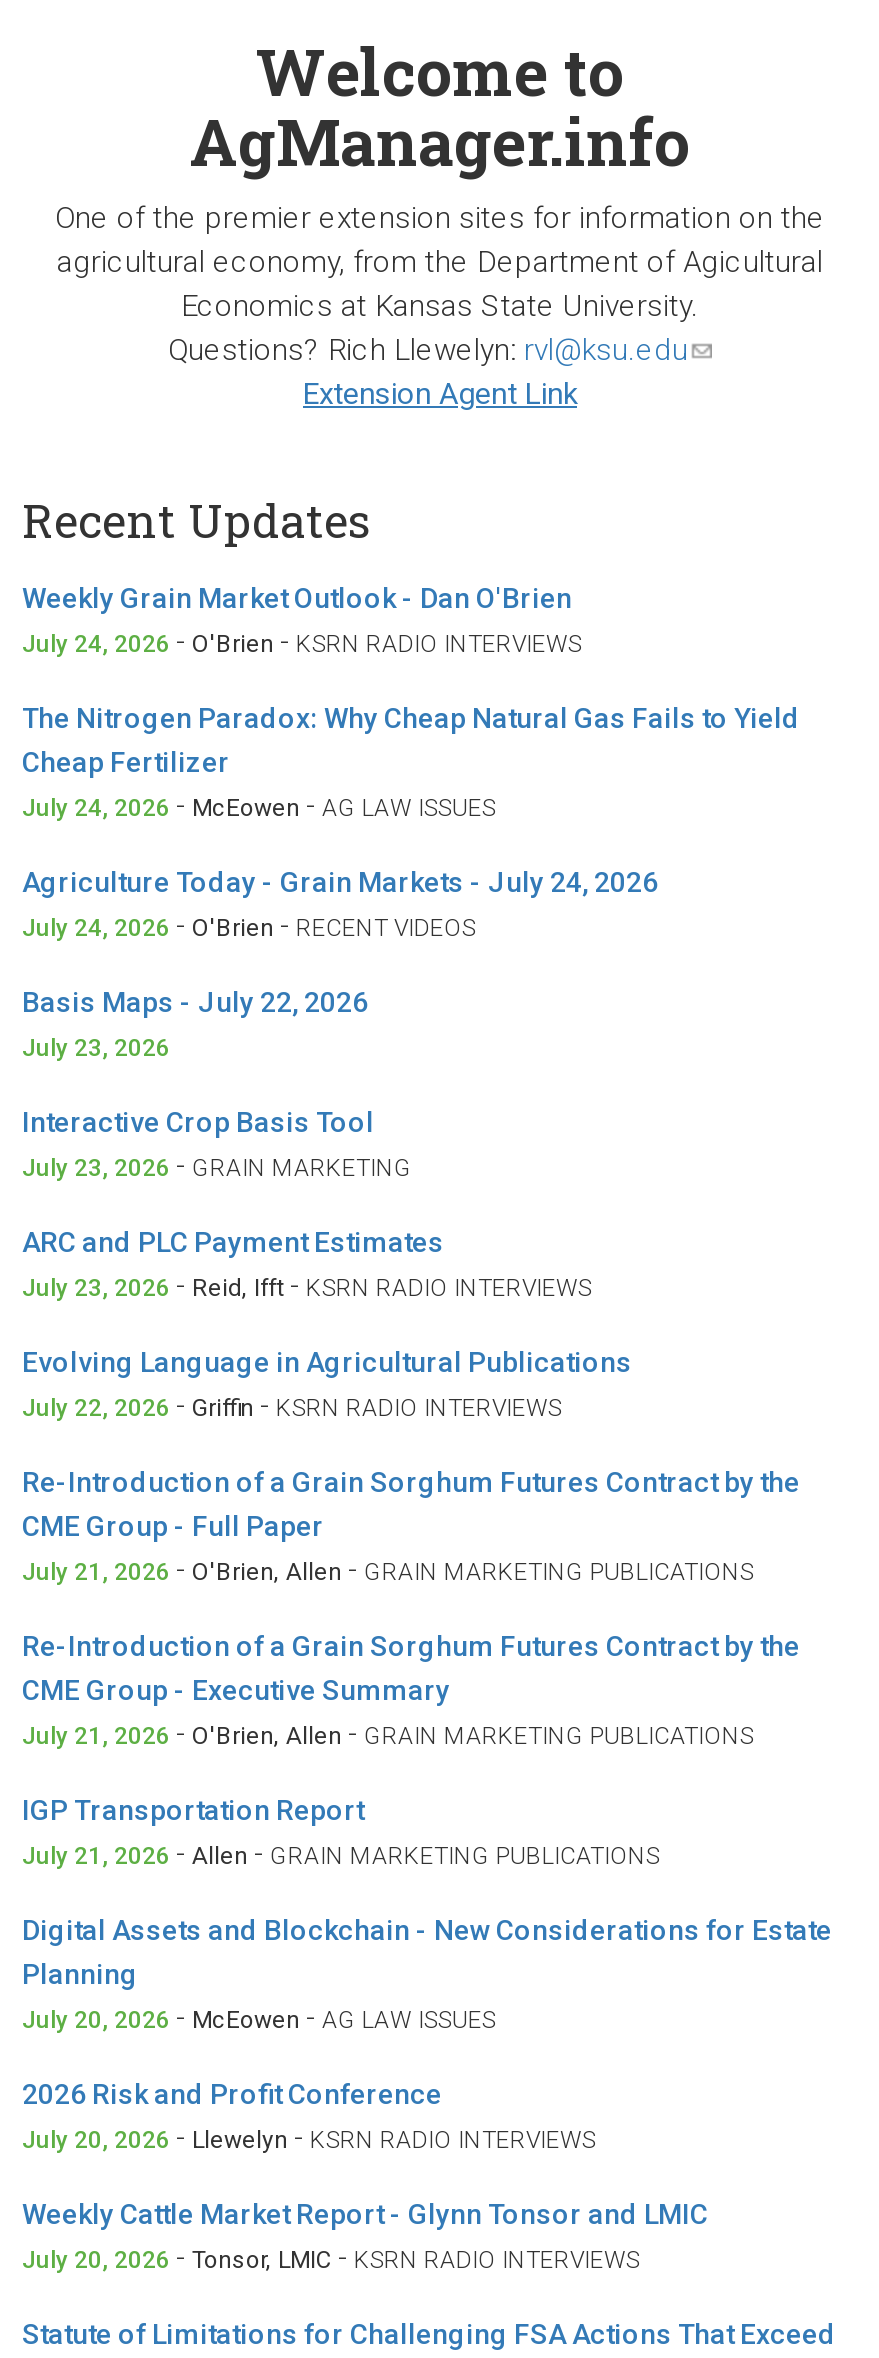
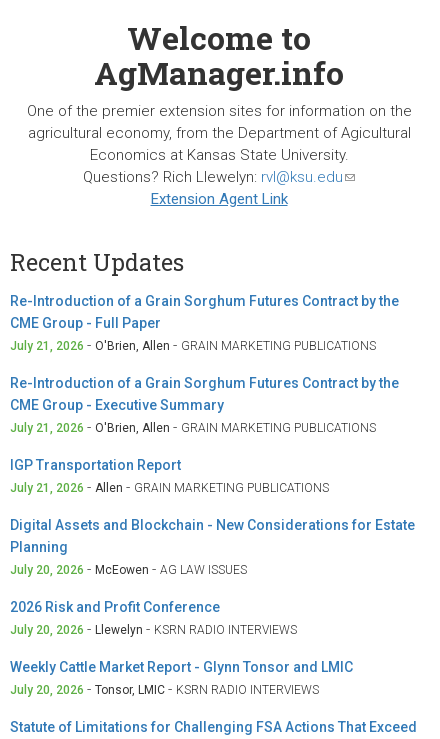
[22,582,800,1424] Weekly Grain Market Outlook - Dan O'Brien | July 24, 2026 - O'Brien - KSRN RADIO INTERVIEWS | The Nitrogen Paradox: Why Cheap Natural Gas Fails to Yield | Cheap Fertilizer | July 24, 2026 - McEowen - AG LAW ISSUES | Agriculture Today - Grain Markets - July 24, 2026 | July 24, 2026 - O'Brien - RECENT VIDEOS | Basis Maps - July 22, 2026 | July 23, 2026 | Interactive Crop Basis Tool | July 23, 2026 - GRAIN MARKETING | ARC and PLC Payment Estimates | July 23, 2026 - Reid, Ifft - KSRN RADIO INTERVIEWS | Evolving Language in Agricultural Publications | July 22, 2026 - Griffin - KSRN RADIO INTERVIEWS -> none

